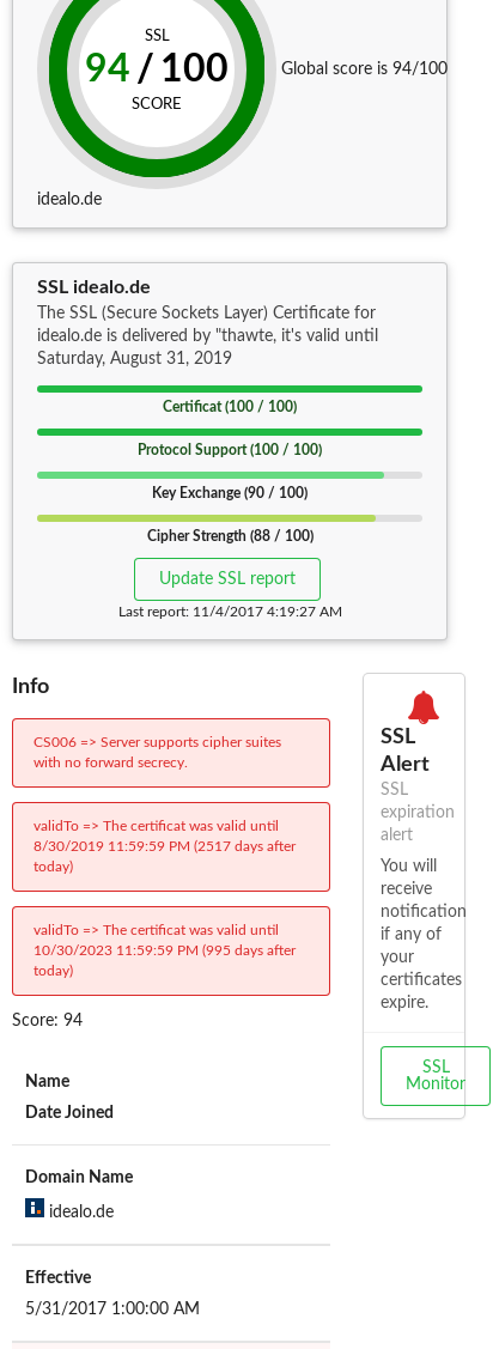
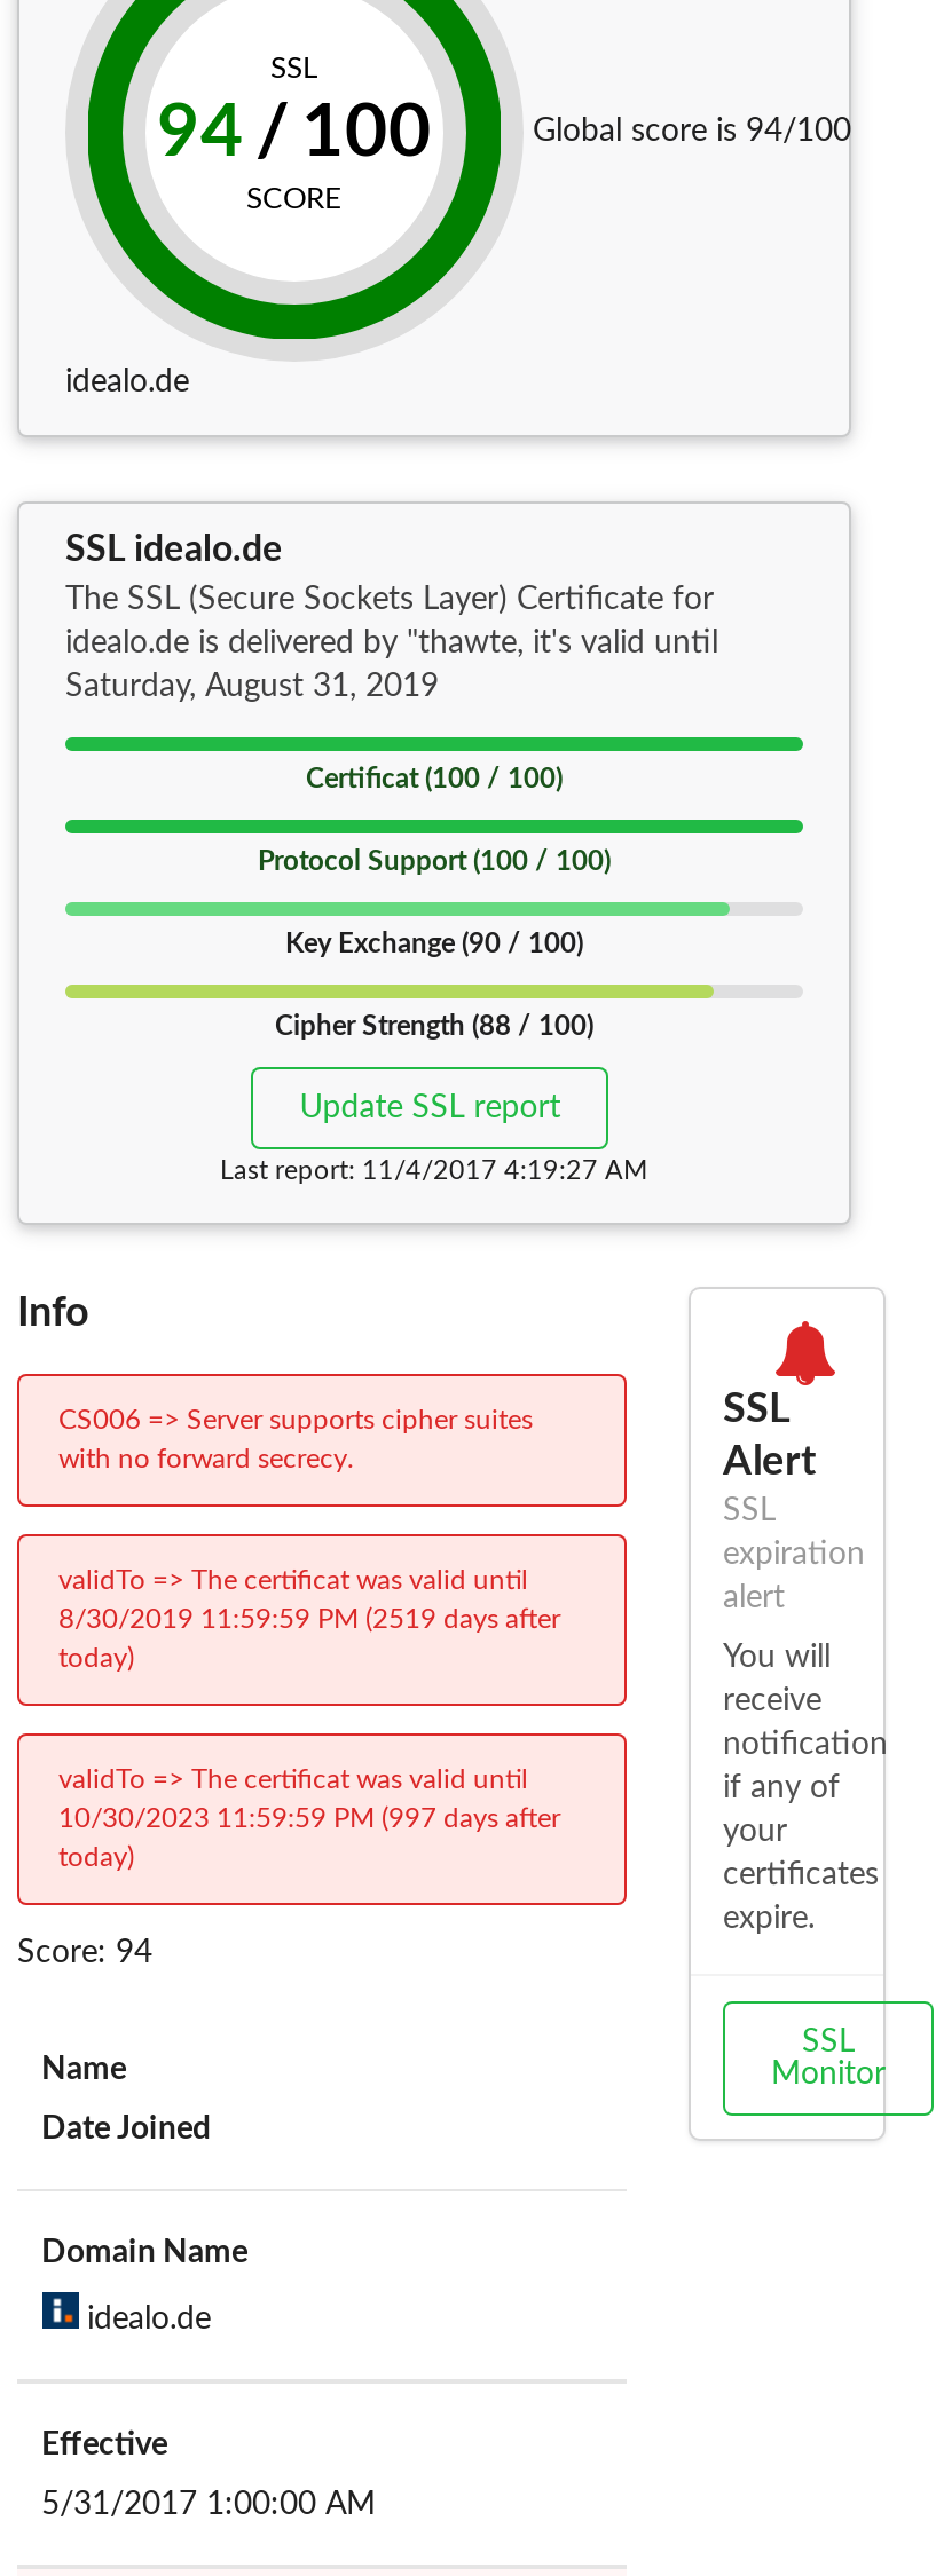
[34,840,296,854] 8/30/2019 11:59:59 PM (2517 days after -> [58,1606,560,1634] 8/30/2019 11:59:59 PM (2519 days after
[34,944,296,958] 10/30/2023 11:59:59 PM (995 days after -> [58,1805,560,1833] 10/30/2023 11:59:59 PM (997 days after

